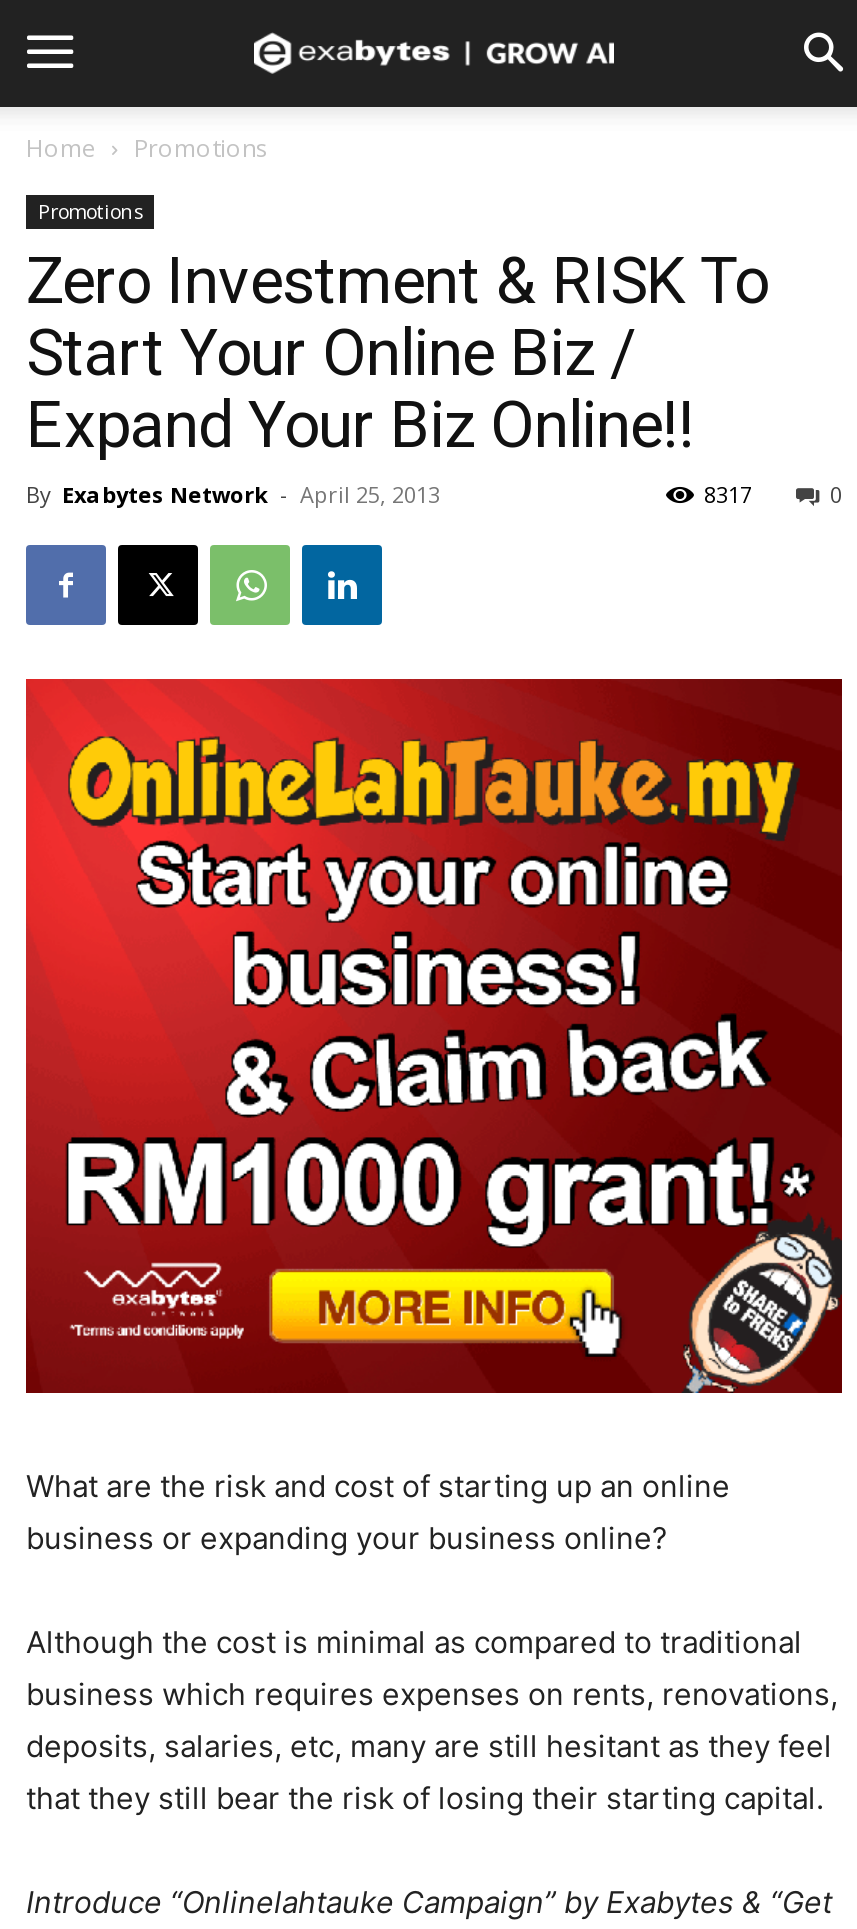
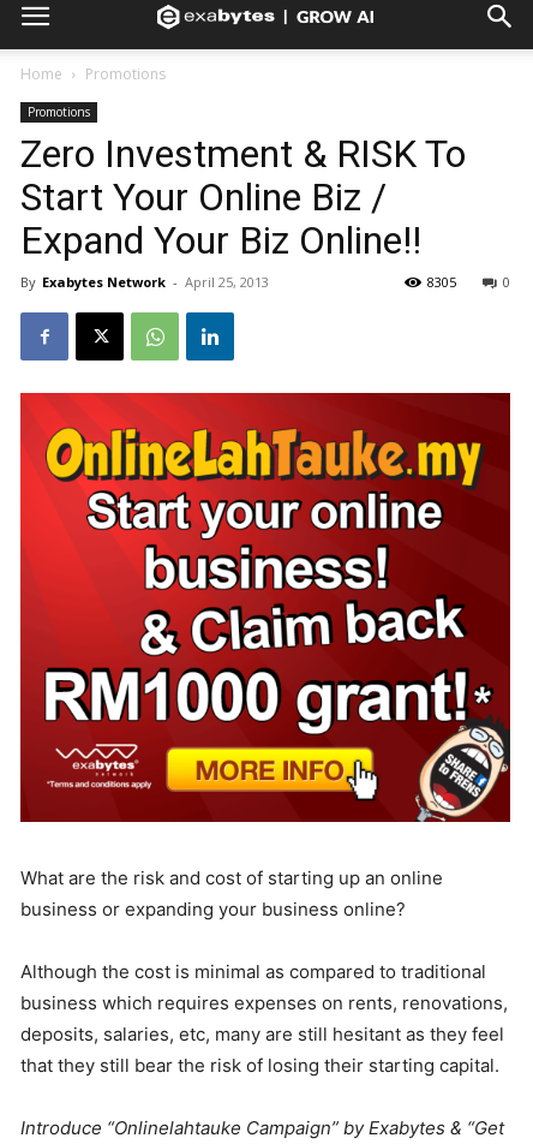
[704,479,752,509] 8317 -> [427,273,456,291] 8305

